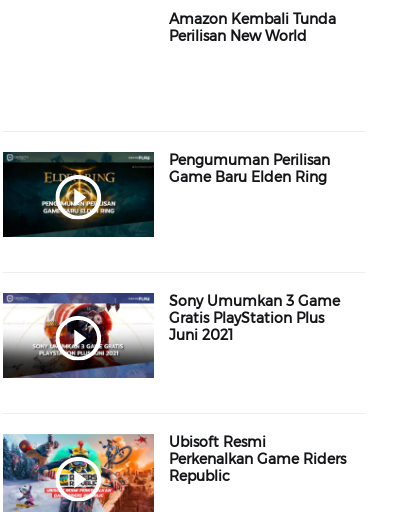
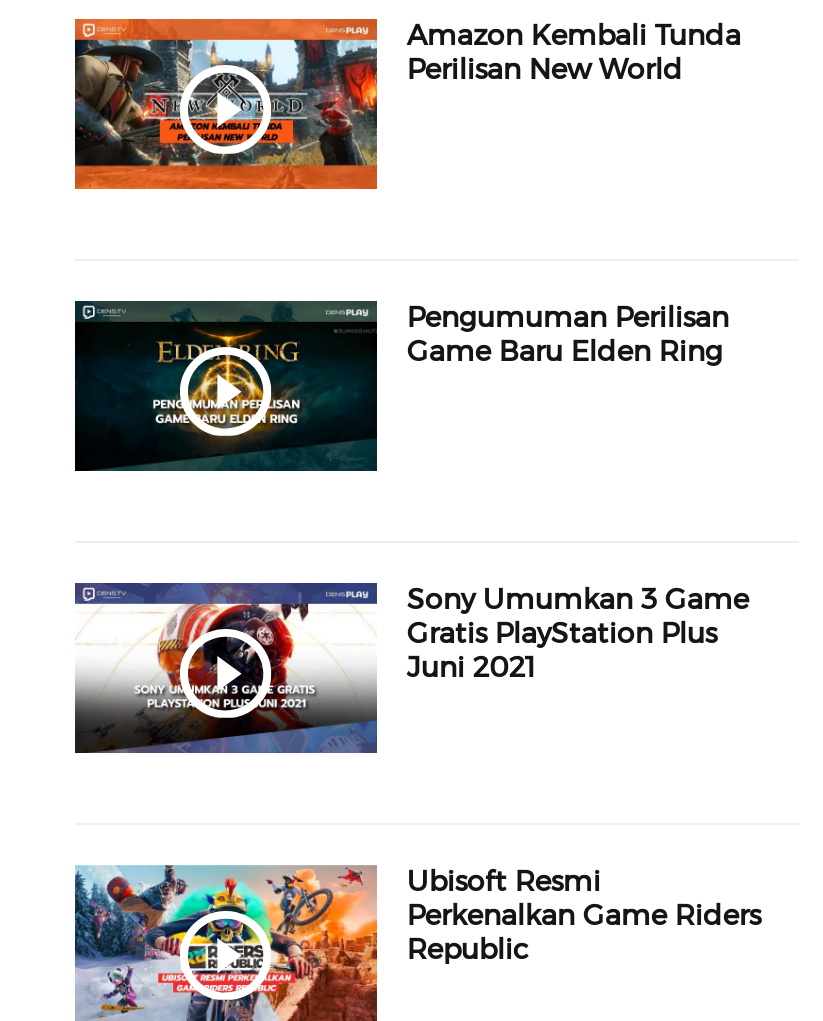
none -> [73,17,379,191] [image]

